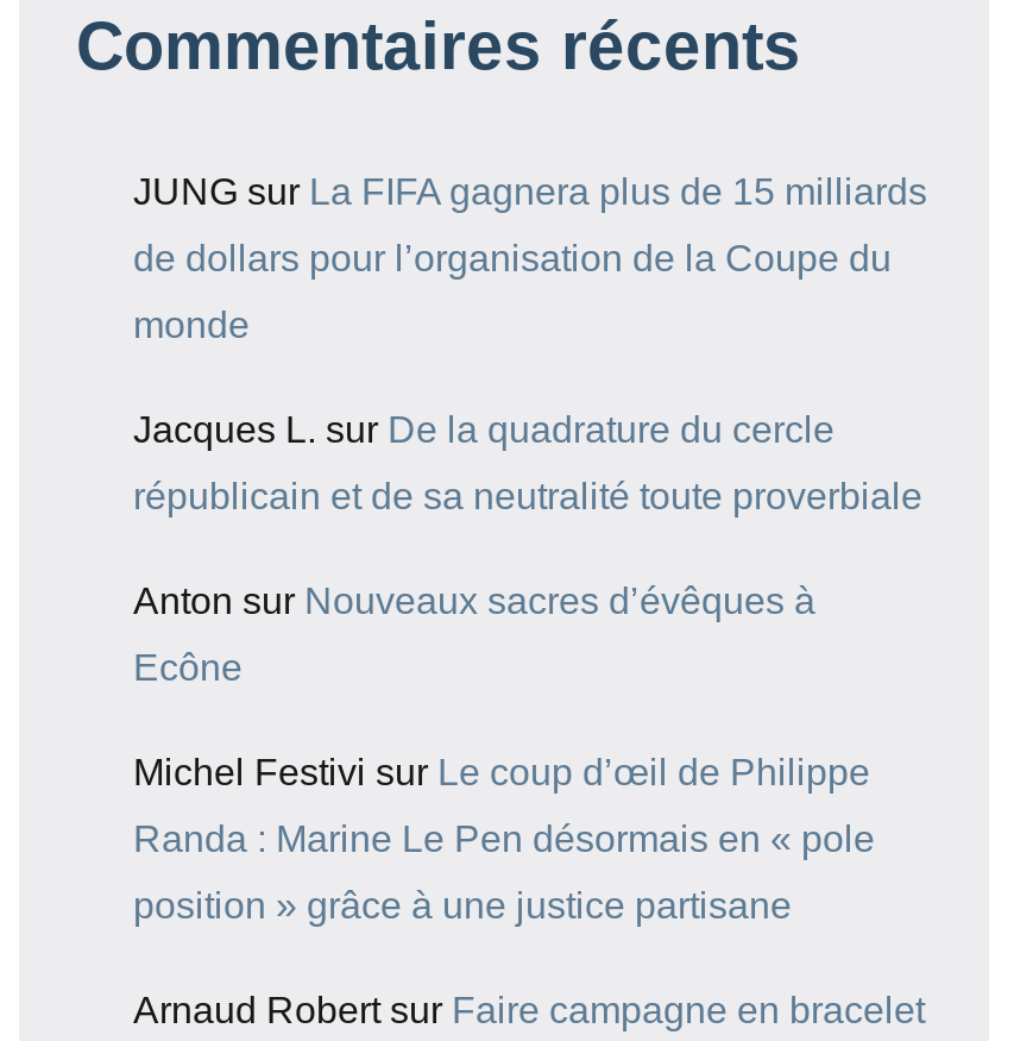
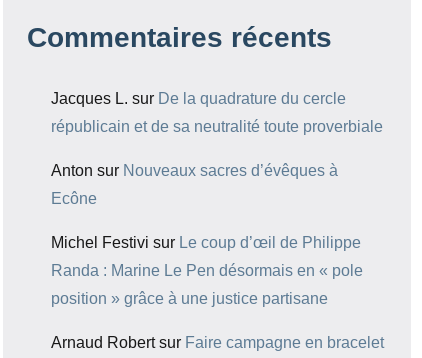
[133,172,927,346] JUNG sur La FIFA gagnera plus de 15 milliards | de dollars pour l’organisation de la Coupe du | monde -> none

